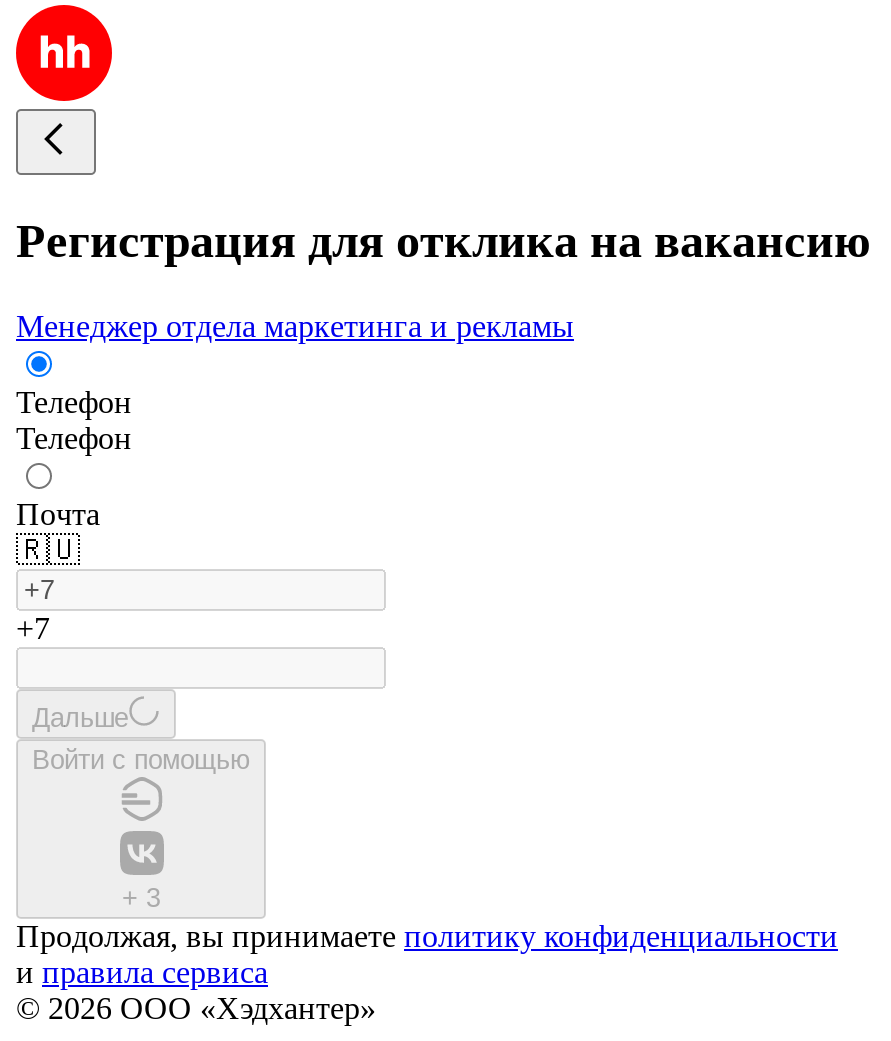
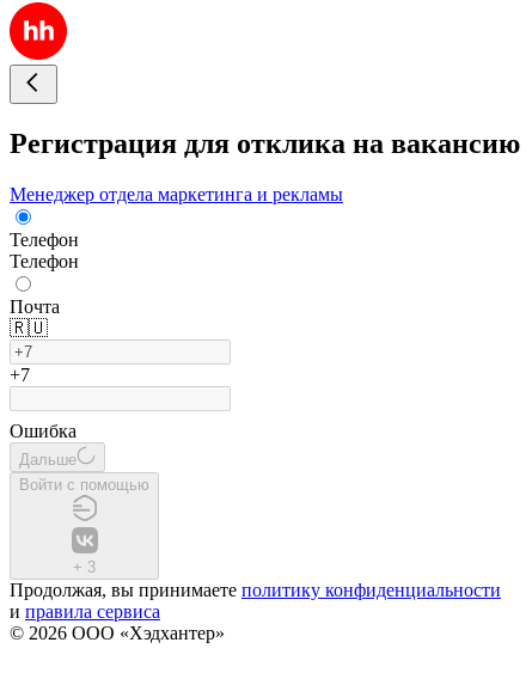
none -> [10,421,77,441] Ошибка

